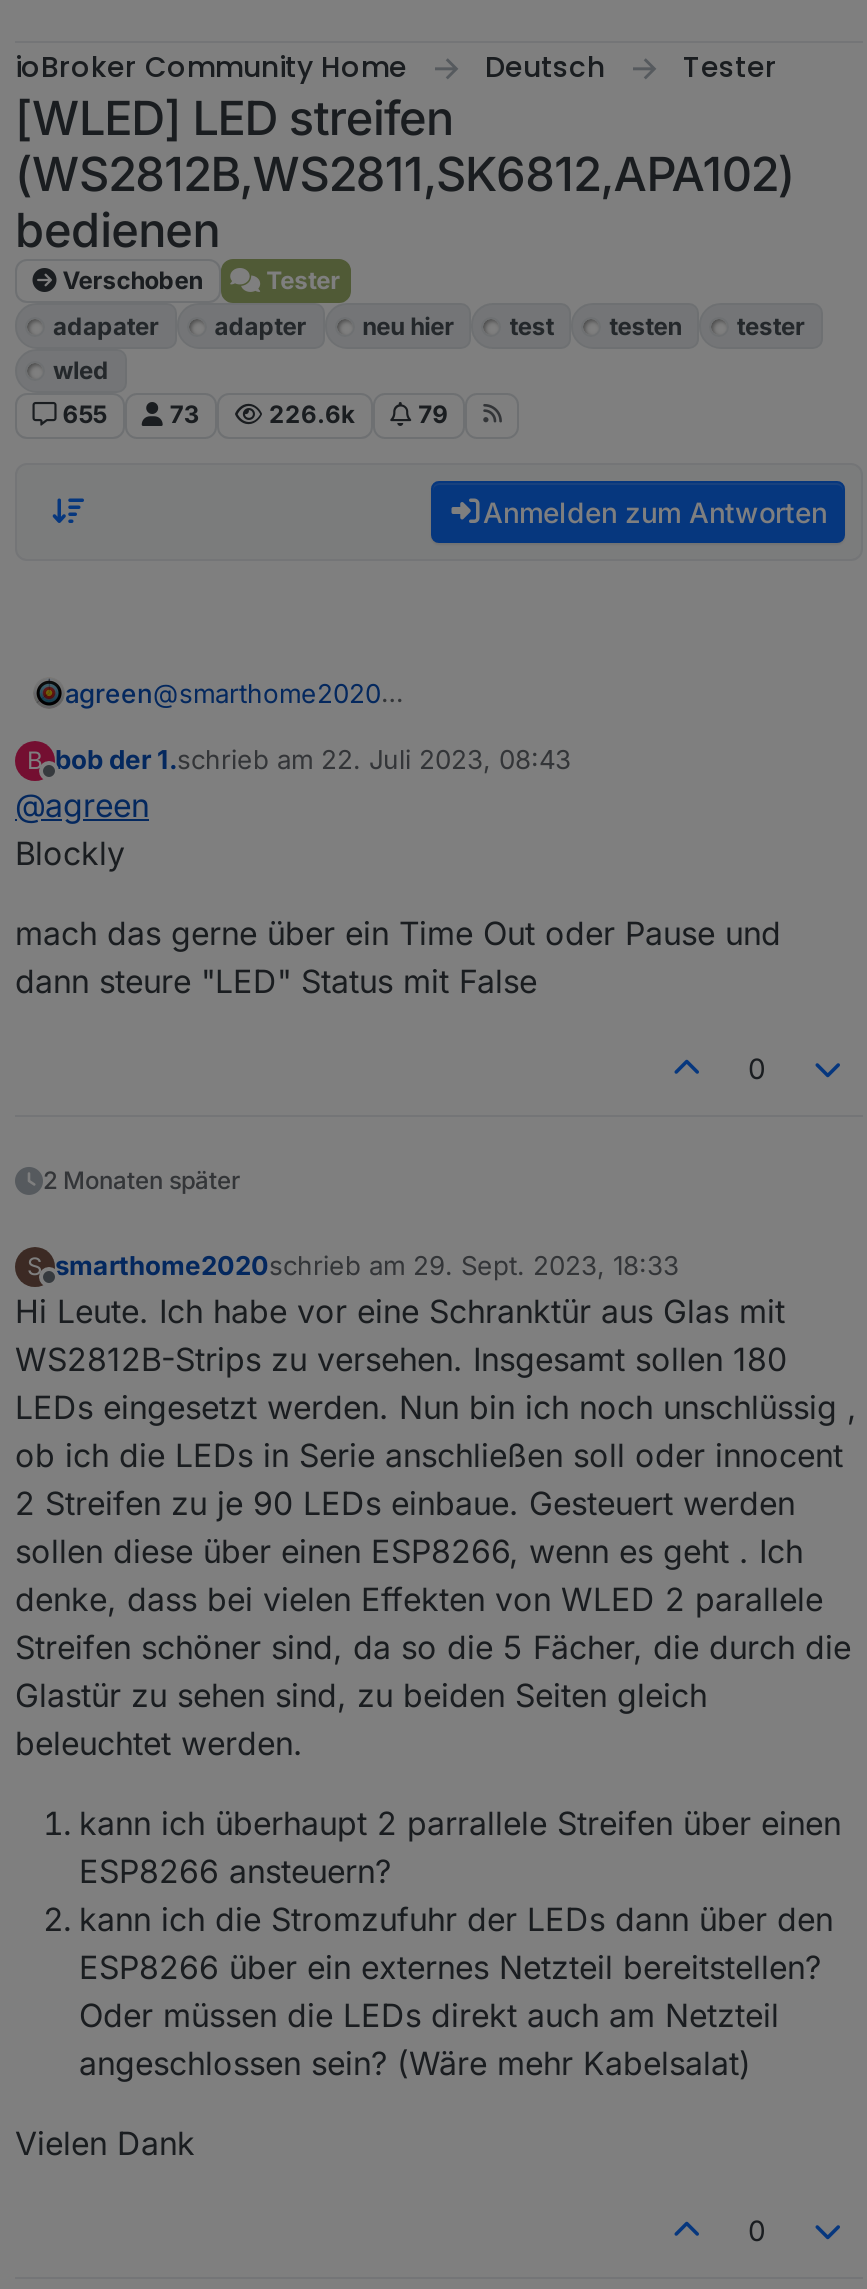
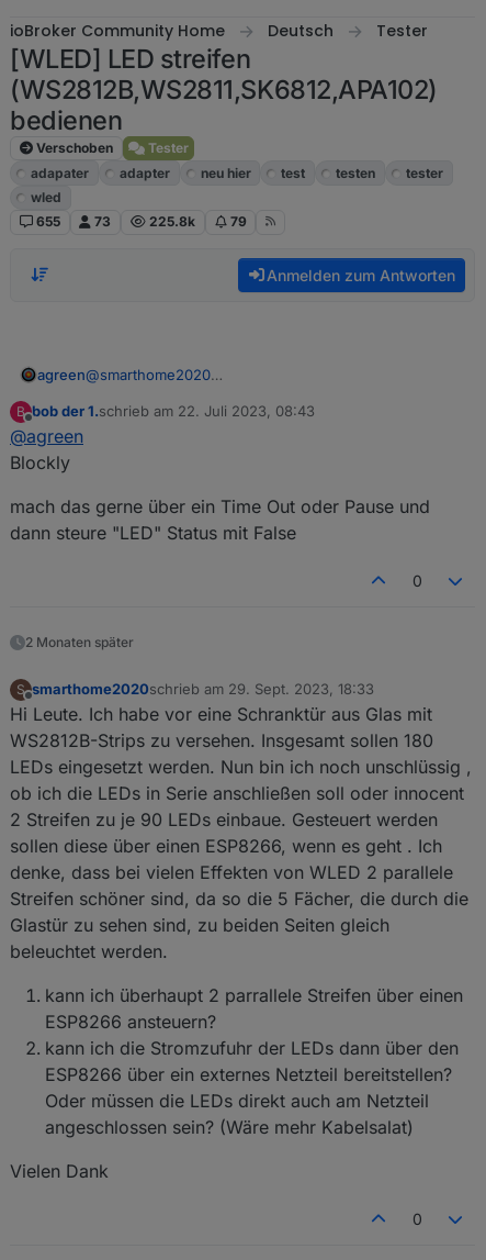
[269,400,355,430] 226.6k -> [149,213,195,230] 225.8k

